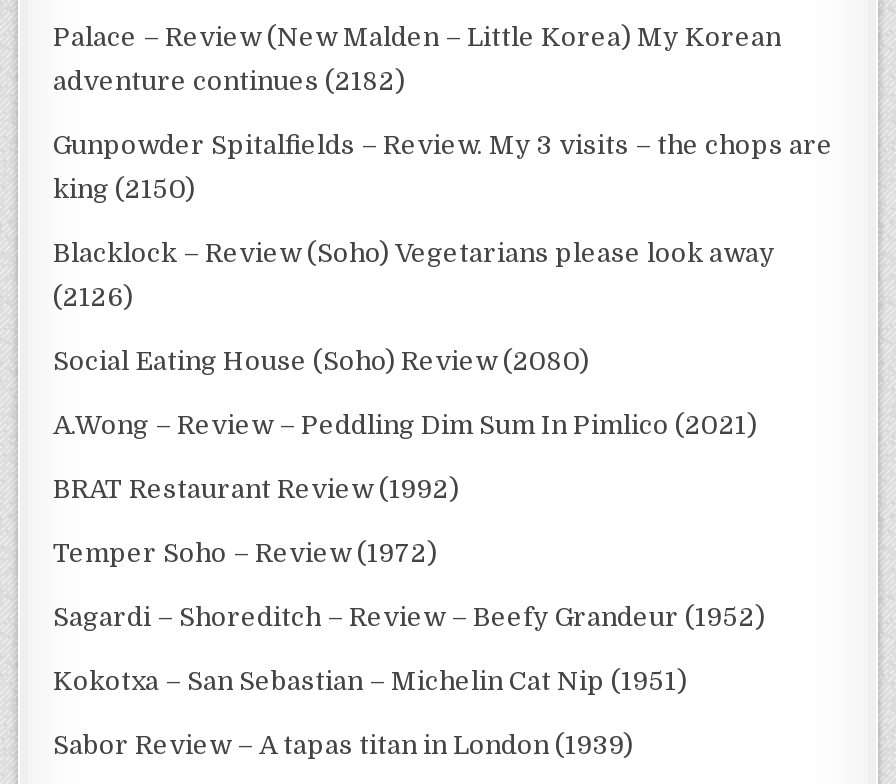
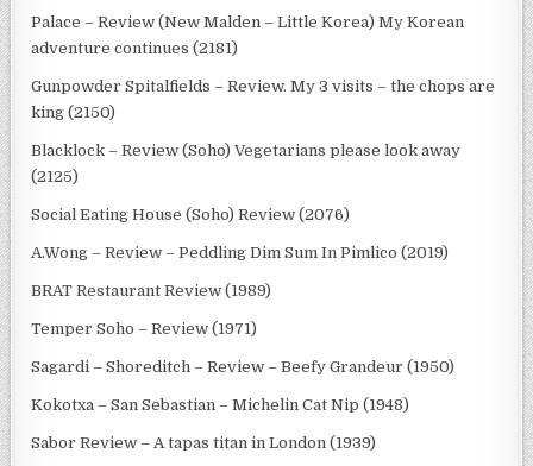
[53,66,405,96] adventure continues (2182) -> [32,39,239,57] adventure continues (2181)
[53,282,133,312] (2126) -> [32,168,79,186] (2125)
[53,346,589,376] Social Eating House (Soho) Review (2080) -> [32,206,350,224] Social Eating House (Soho) Review (2076)
[53,410,757,440] A.Wong – Review – Peddling Dim Sum In Pimlico (2021) -> [32,244,449,262] A.Wong – Review – Peddling Dim Sum In Pimlico (2019)
[53,474,459,504] BRAT Restaurant Review (1992) -> [32,282,272,300] BRAT Restaurant Review (1989)
[53,538,437,568] Temper Soho – Review (1972) -> [32,320,258,338] Temper Soho – Review (1971)
[53,602,765,632] Sagardi – Shoreditch – Review – Beefy Grandeur (1952) -> [32,358,455,376] Sagardi – Shoreditch – Review – Beefy Grandeur (1950)
[53,666,687,696] Kokotxa – San Sebastian – Michelin Cat Nip (1951) -> [32,396,410,414] Kokotxa – San Sebastian – Michelin Cat Nip (1948)

